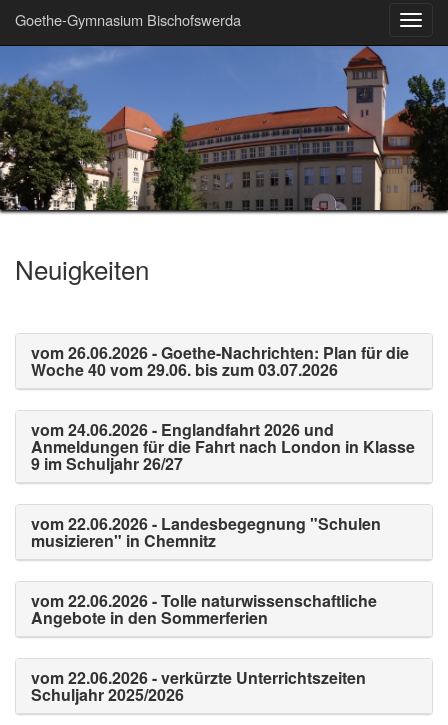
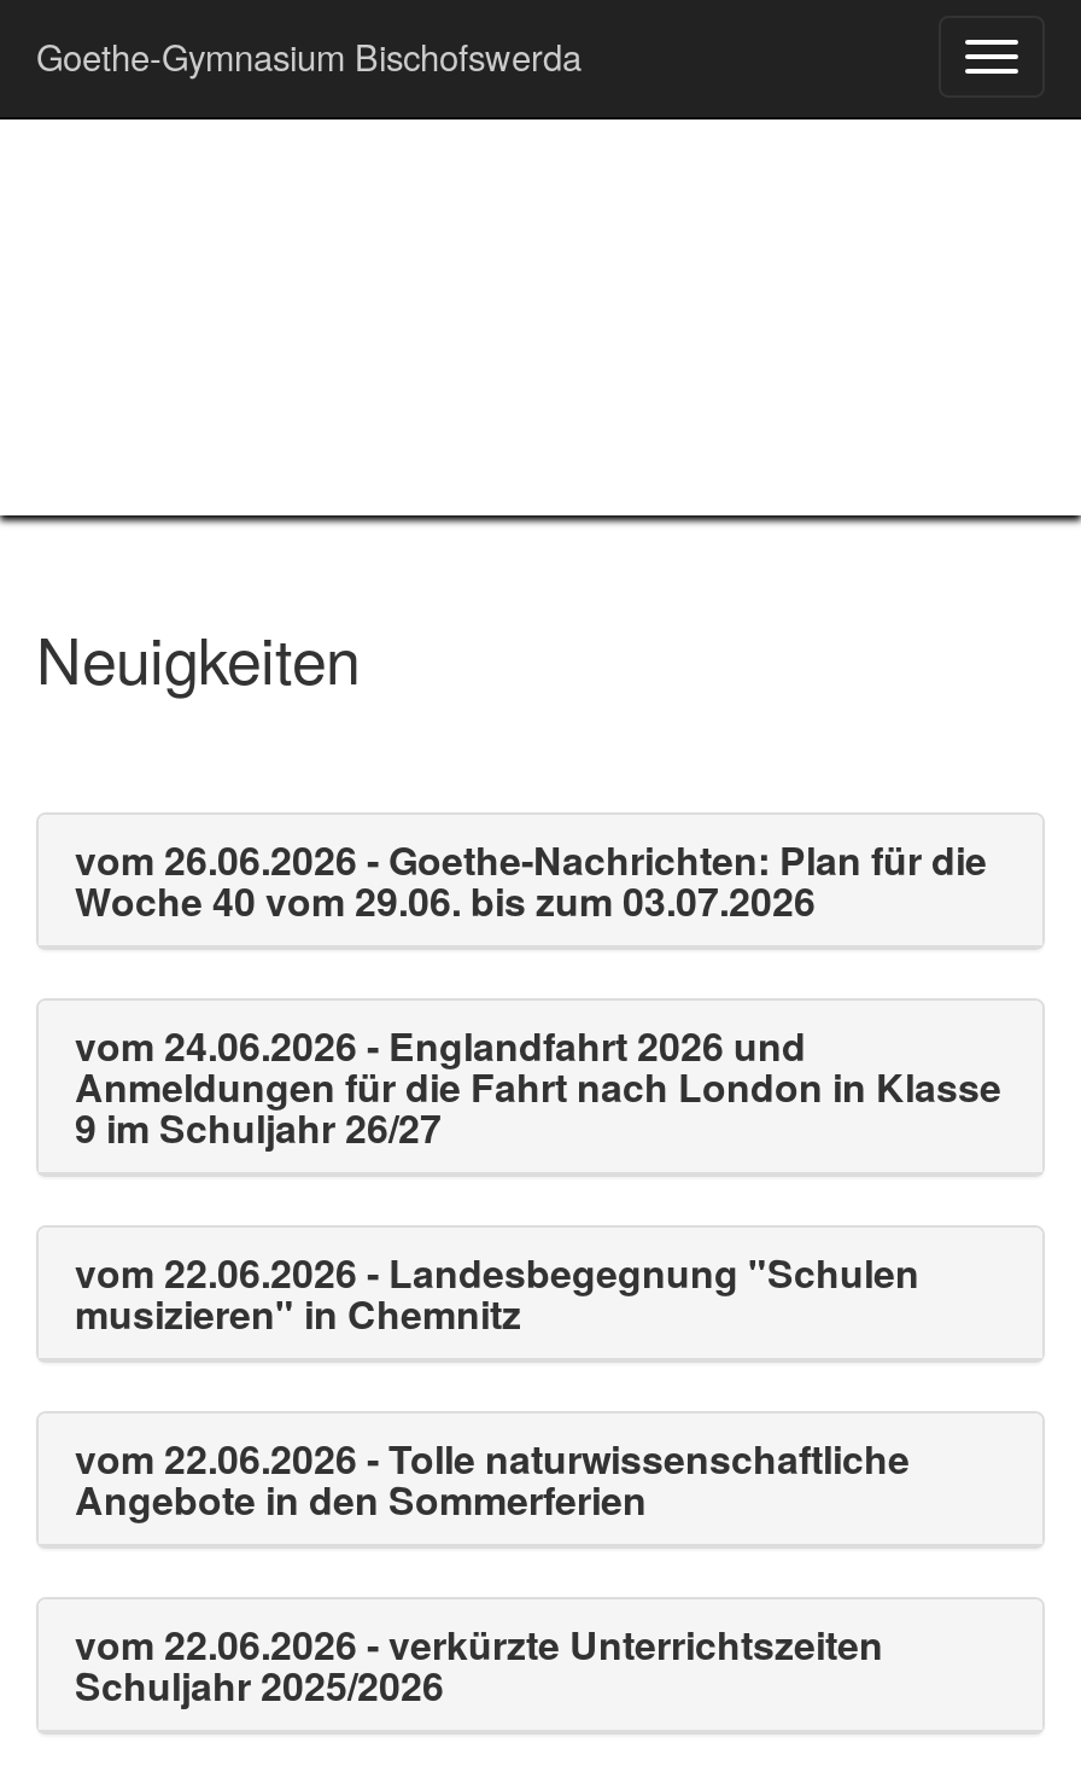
[3,45,445,211] [image] -> none

